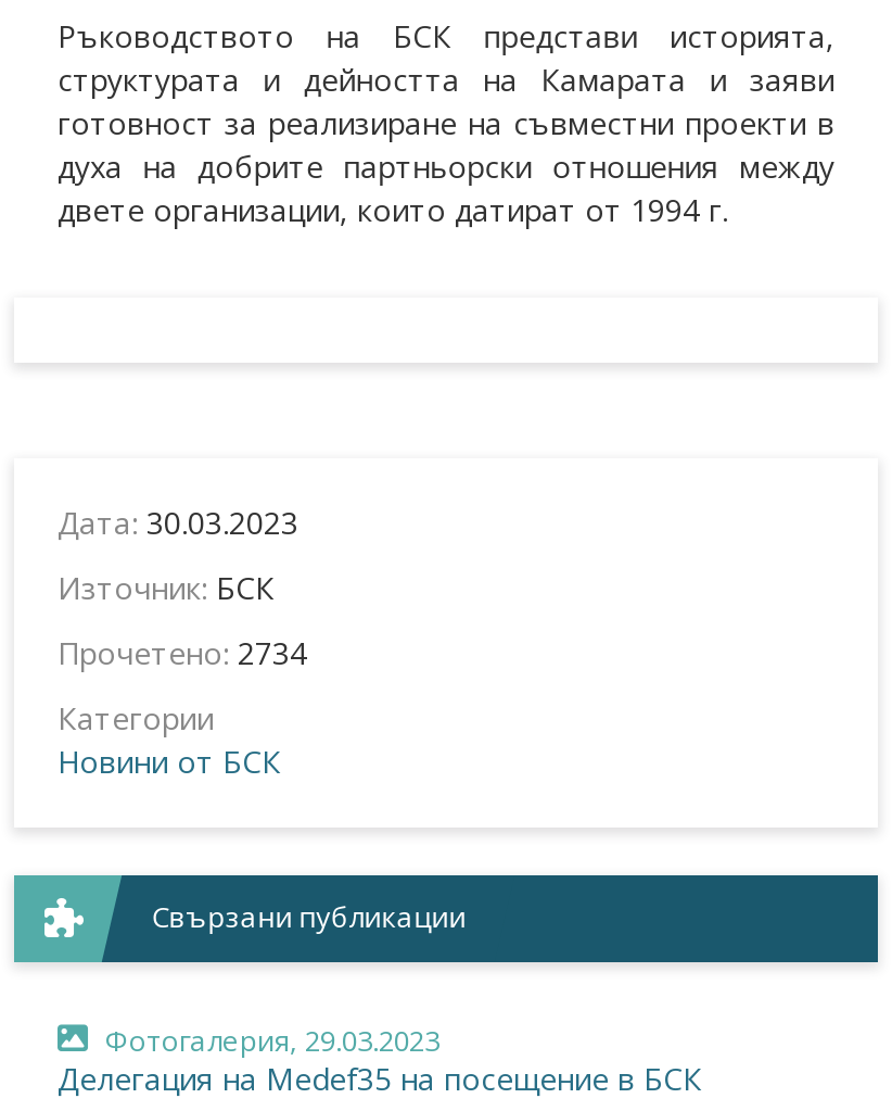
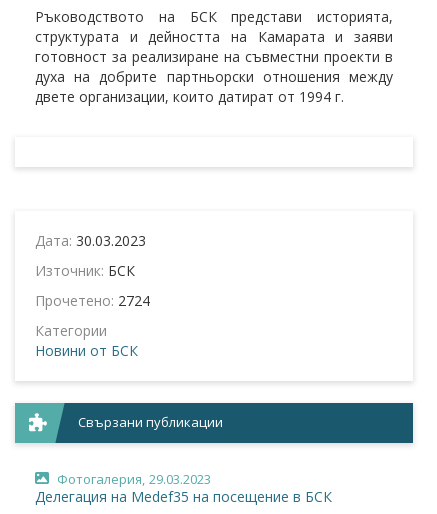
[58,631,307,672] Прочетено: 2734 -> [35,290,150,309] Прочетено: 2724

